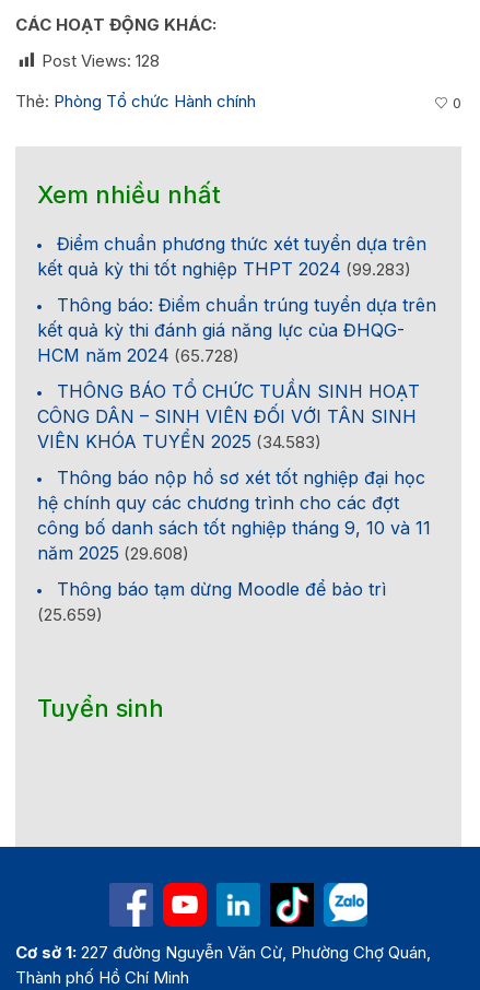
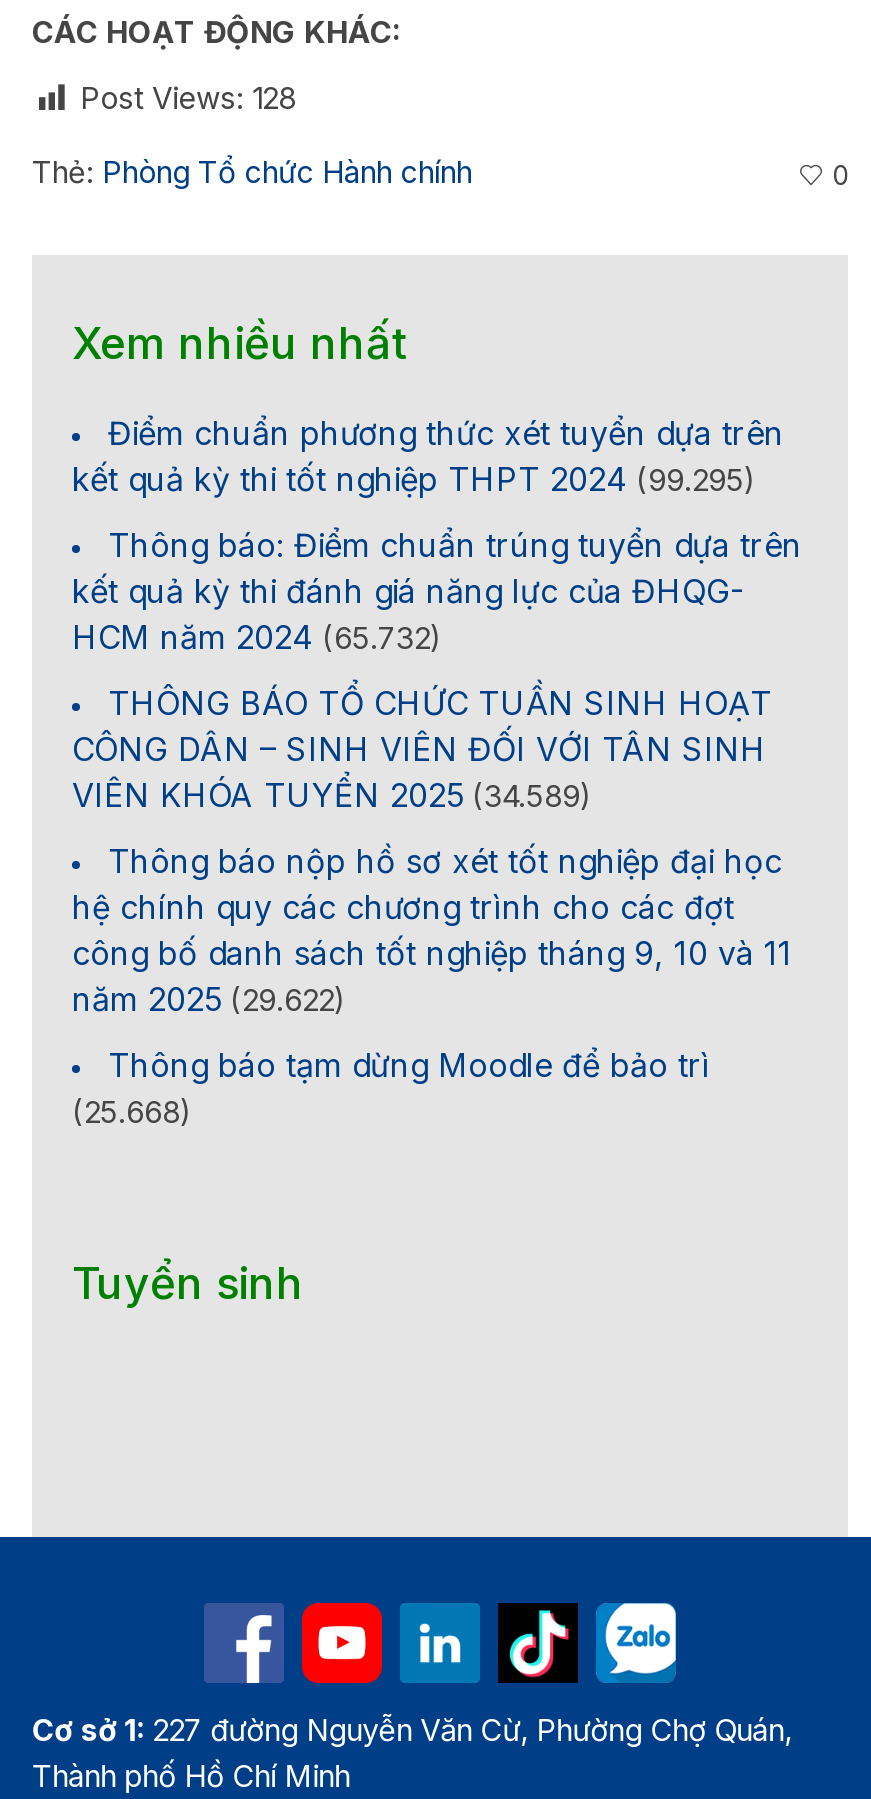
[37,258,411,280] kết quả kỳ thi tốt nghiệp THPT 2024 (99.283) -> [72,459,756,499] kết quả kỳ thi tốt nghiệp THPT 2024 (99.295)
[37,344,239,366] HCM năm 2024 (65.728) -> [72,617,442,657] HCM năm 2024 (65.732)
[37,430,321,452] VIÊN KHÓA TUYỂN 2025 (34.583) -> [72,775,592,815] VIÊN KHÓA TUYỂN 2025 (34.589)
[37,542,189,564] năm 2025 (29.608) -> [72,979,346,1019] năm 2025 (29.622)
[37,604,103,625] (25.659) -> [72,1093,192,1131] (25.668)

